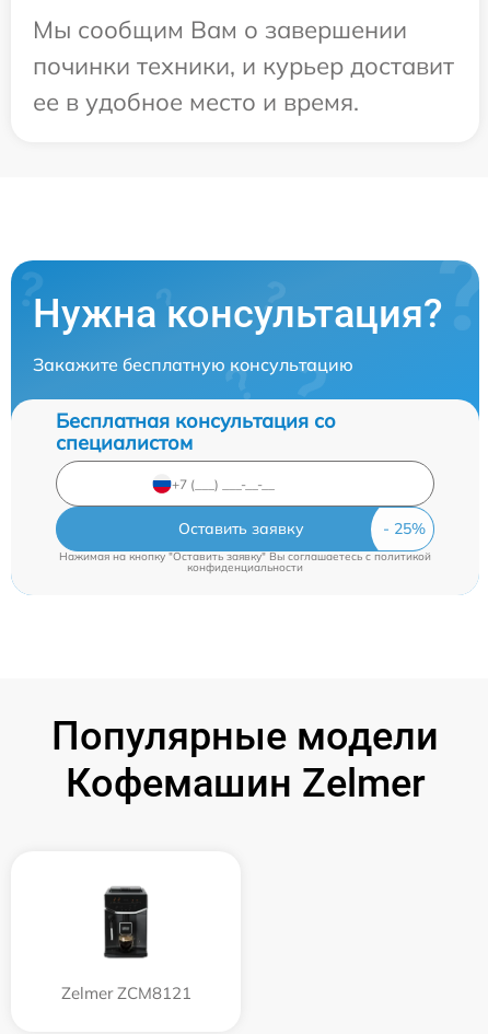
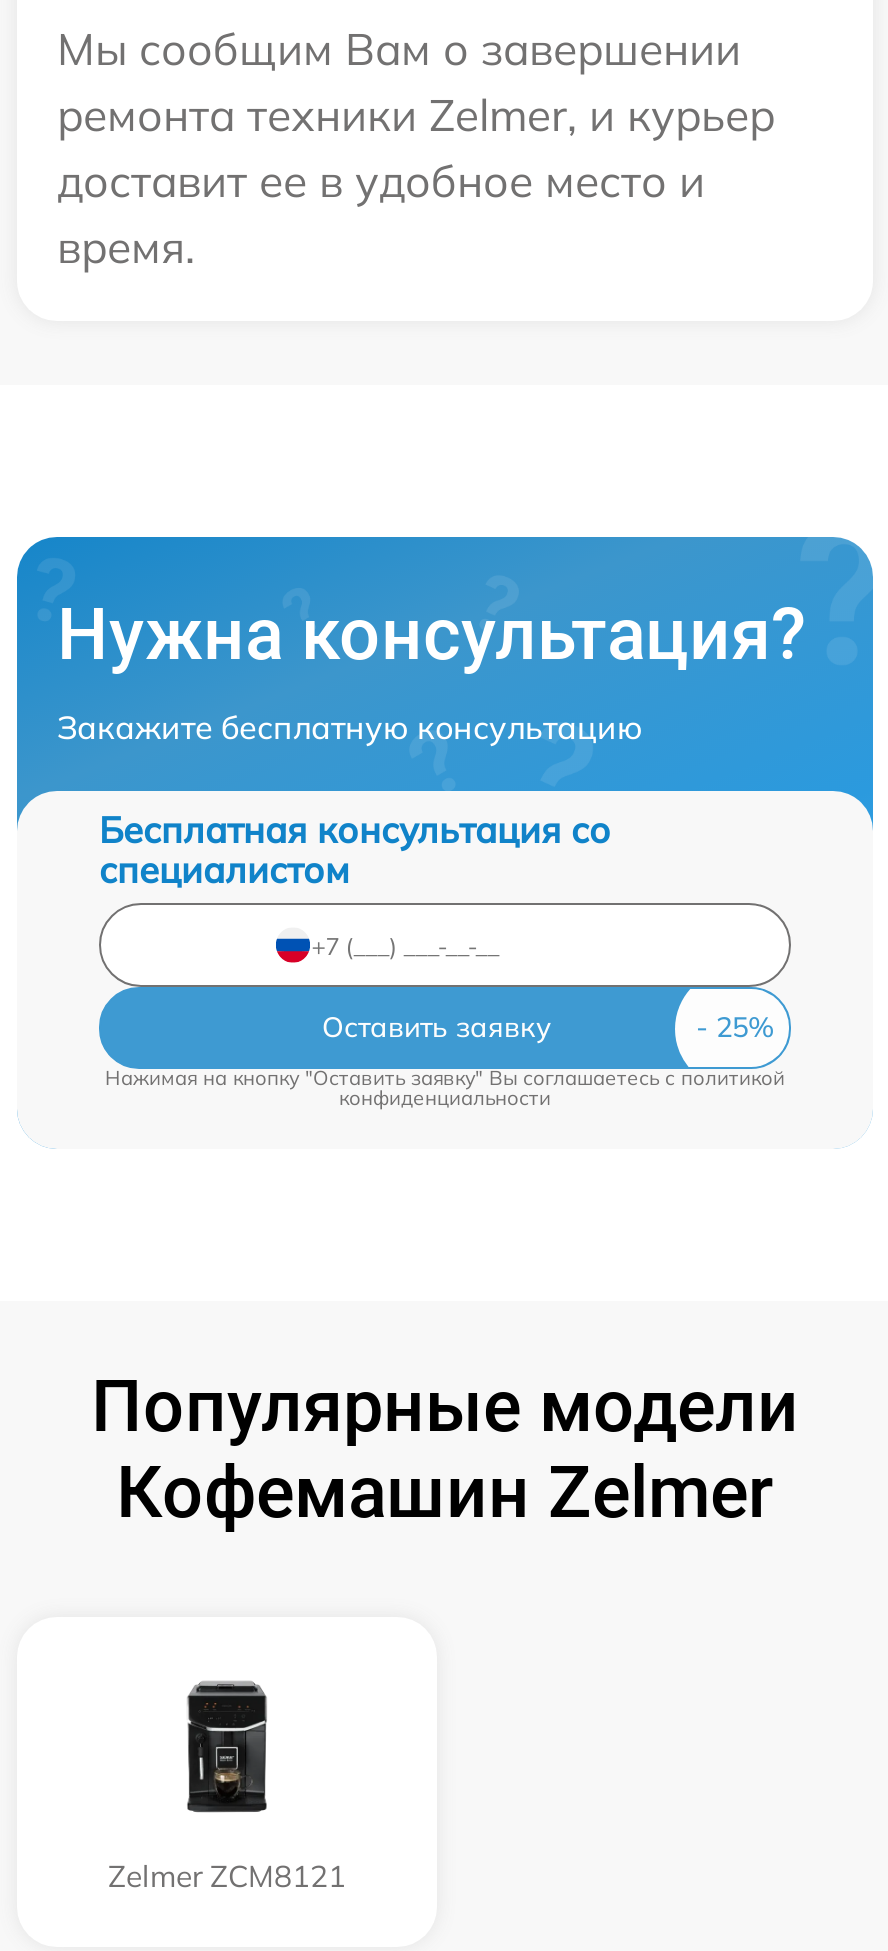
[33,50,454,117] починки техники, и курьер доставит | ее в удобное место и время. -> [57,87,775,275] ремонта техники Zelmer, и курьер | доставит ее в удобное место и | время.

